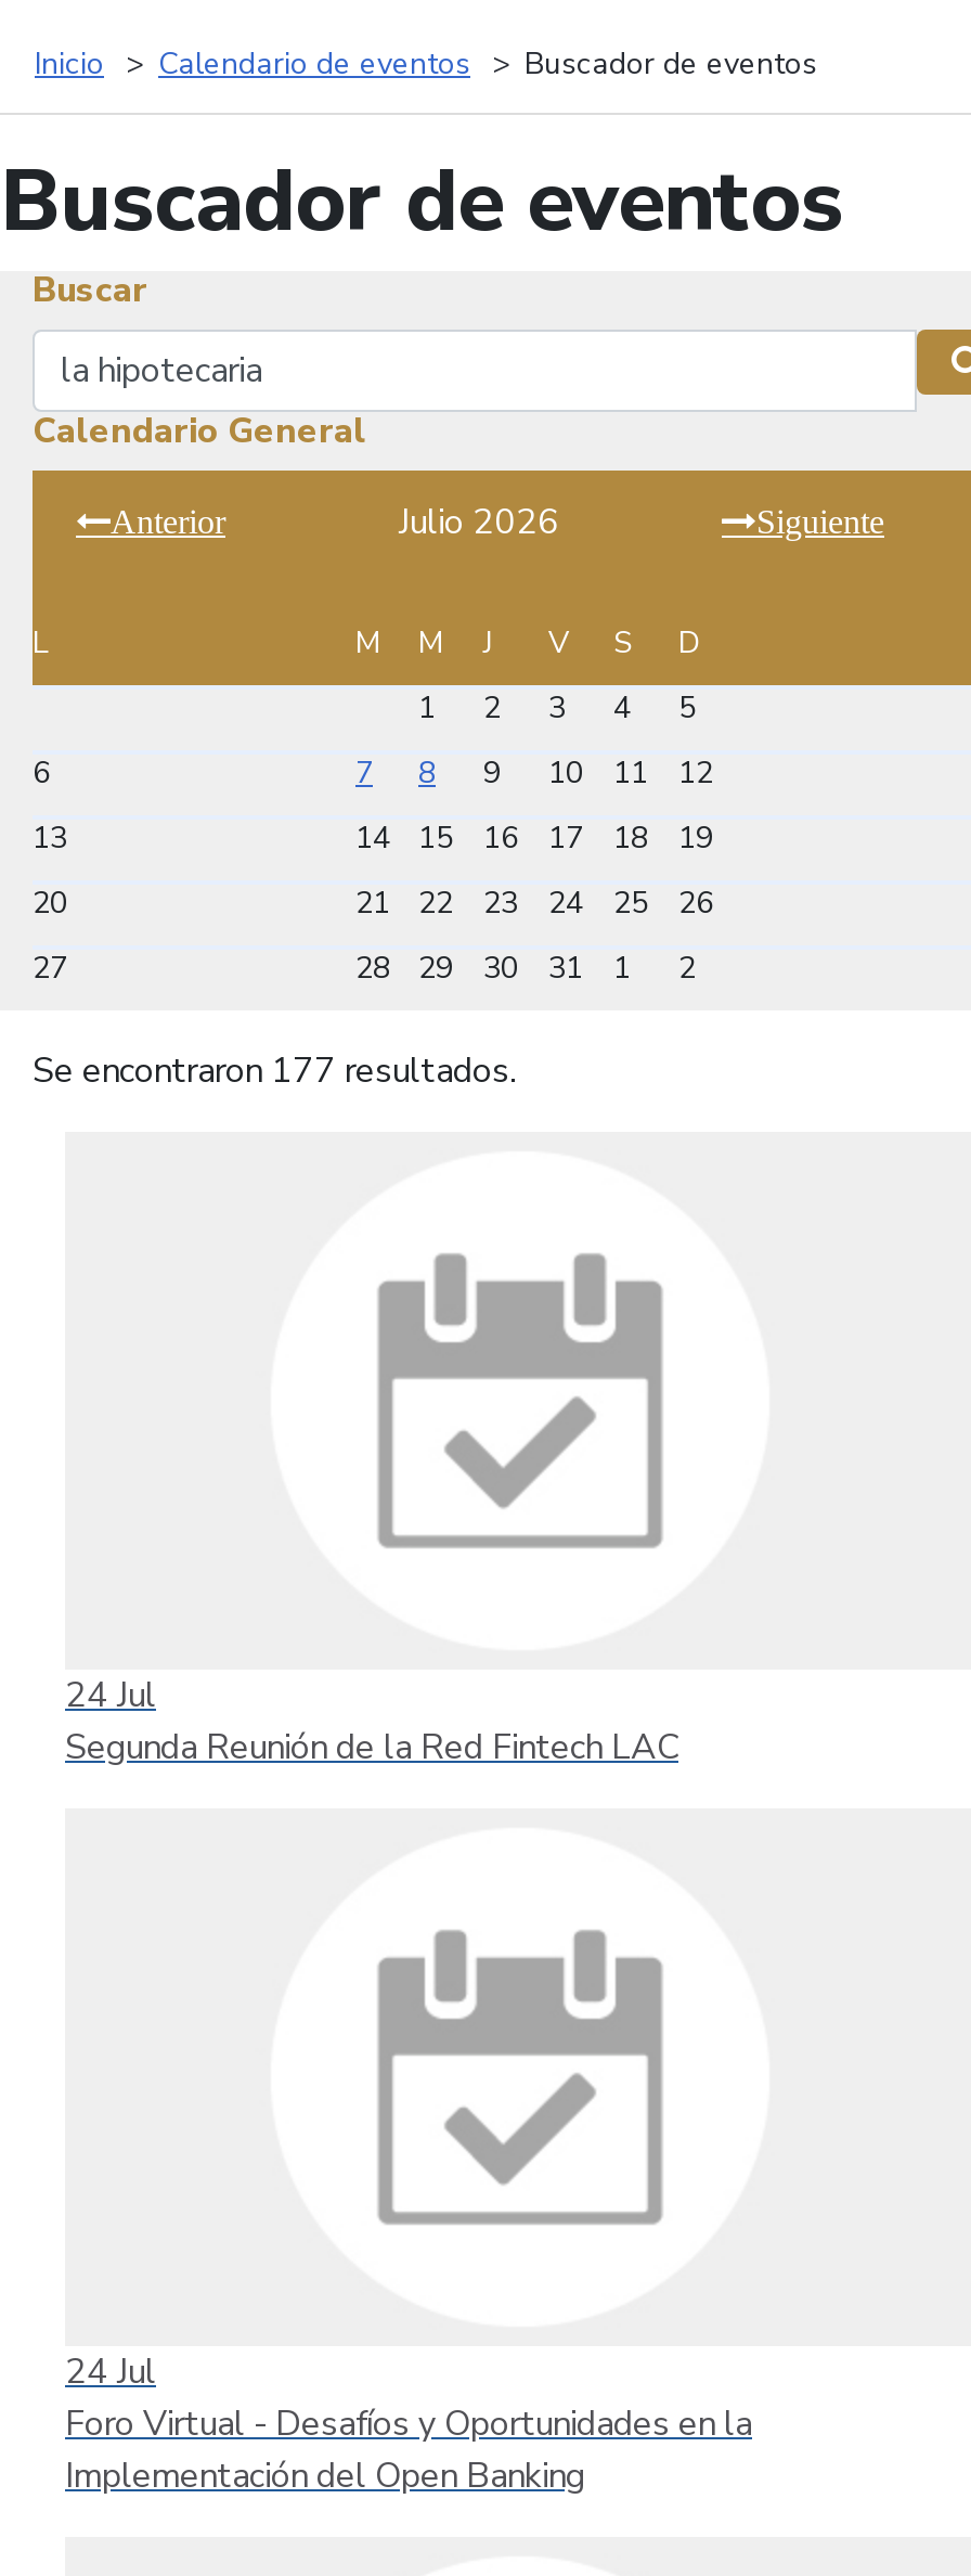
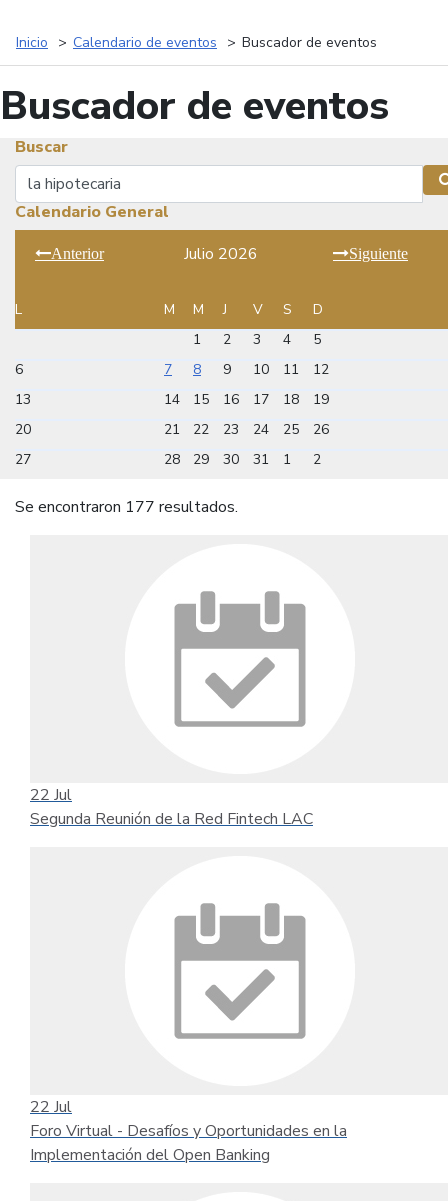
[65,1672,156,1720] 24 Jul -> [30,784,72,806] 22 Jul
[65,2348,156,2396] 24 Jul -> [30,1096,72,1118] 22 Jul

